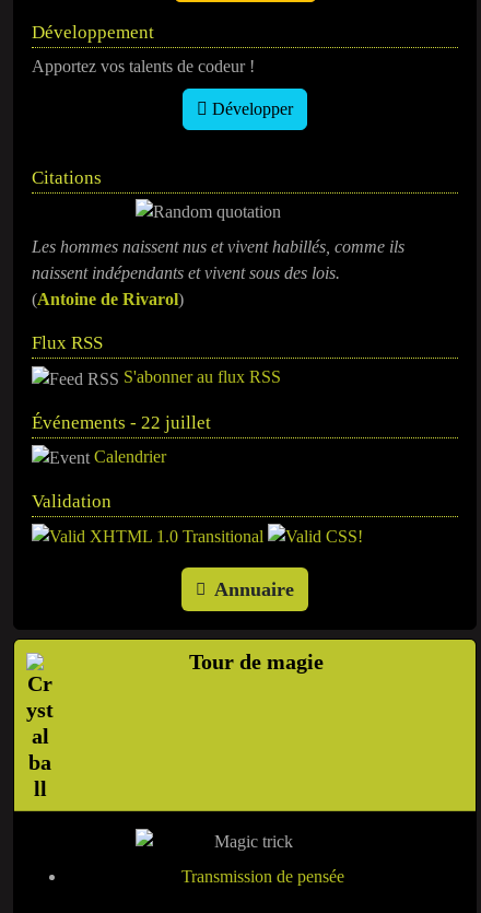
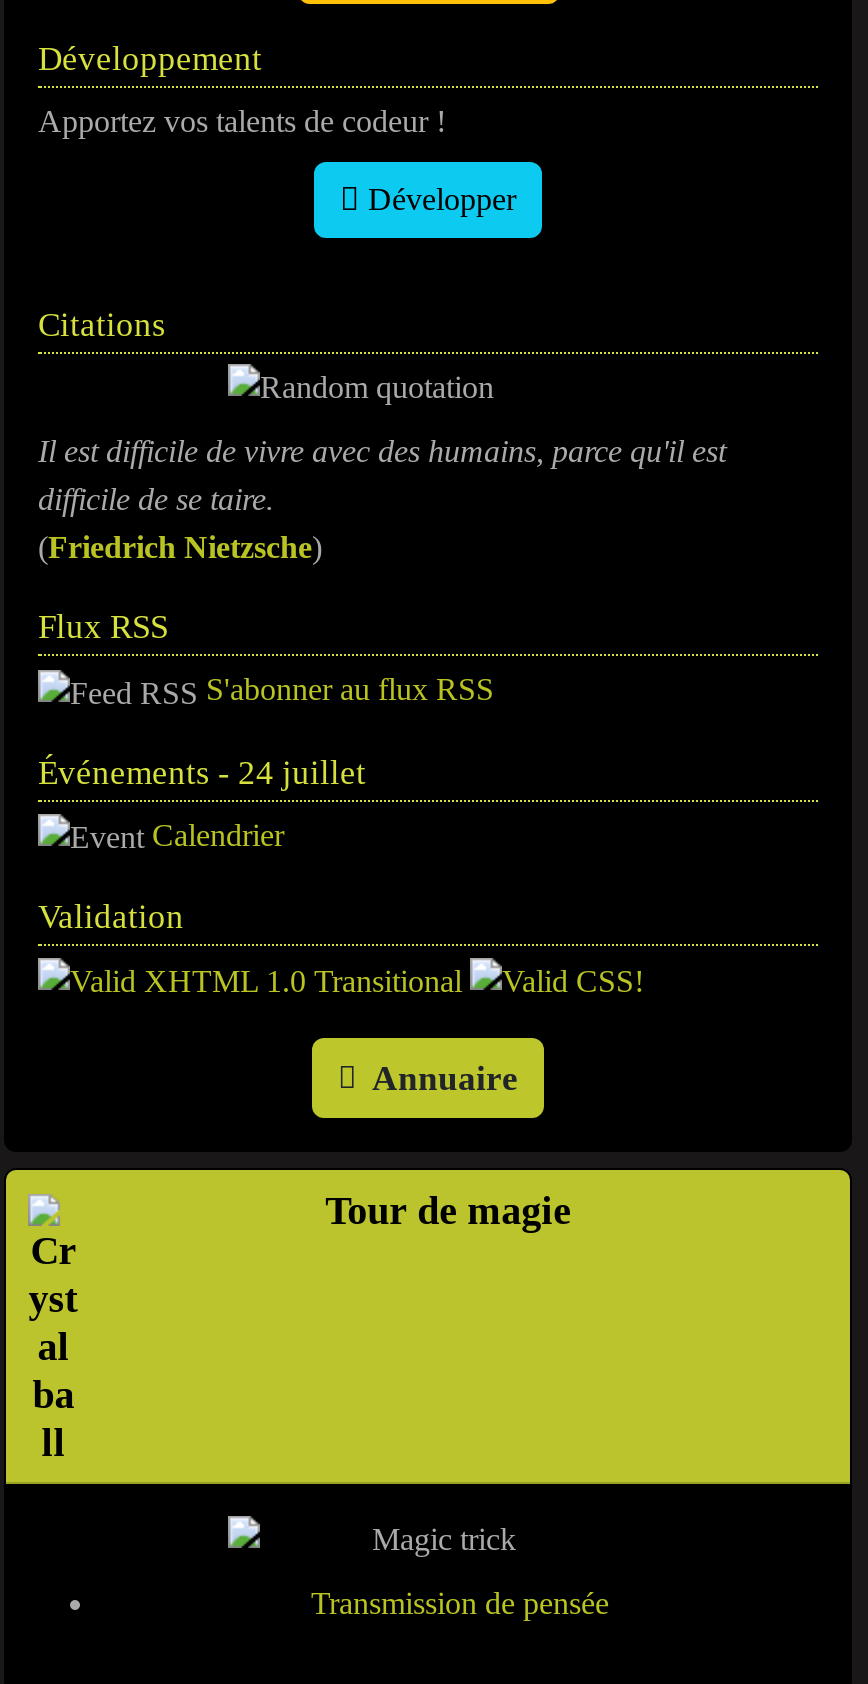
[32,237,404,309] Les hommes naissent nus et vivent habillés, comme ils | naissent indépendants et vivent sous des lois. | (Antoine de Rivarol) -> [38,434,726,564] Il est difficile de vivre avec des humains, parce qu'il est | difficile de se taire. | (Friedrich Nietzsche)
[32,412,211,432] Événements - 22 juillet -> [38,753,366,791] Événements - 24 juillet

